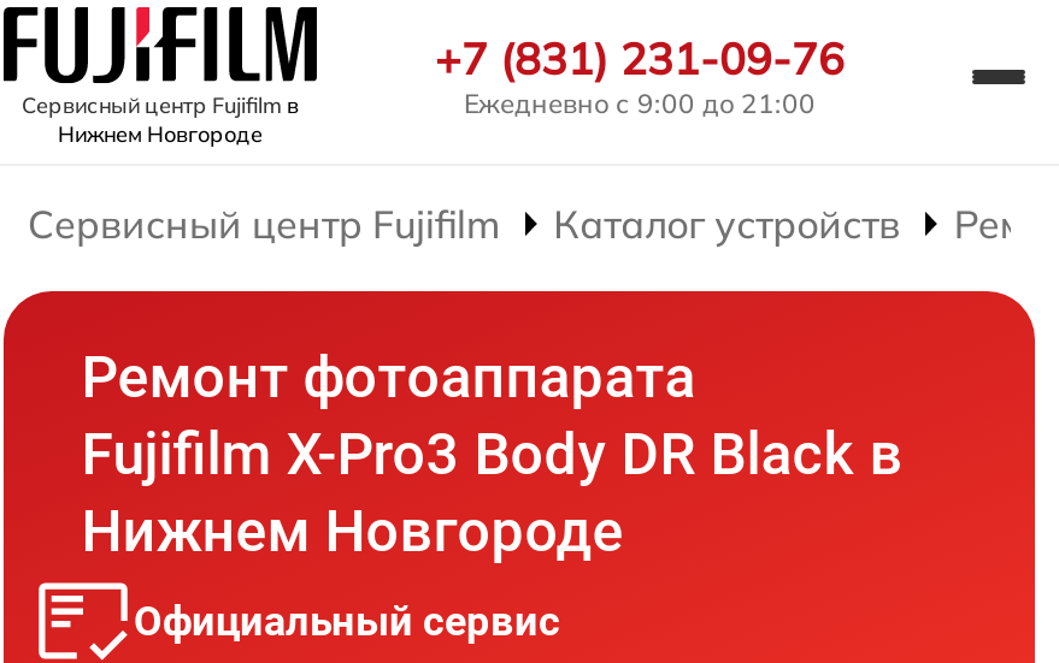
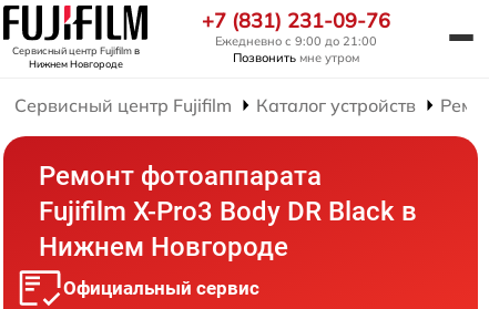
none -> [233,50,359,65] Позвонить мне утром

